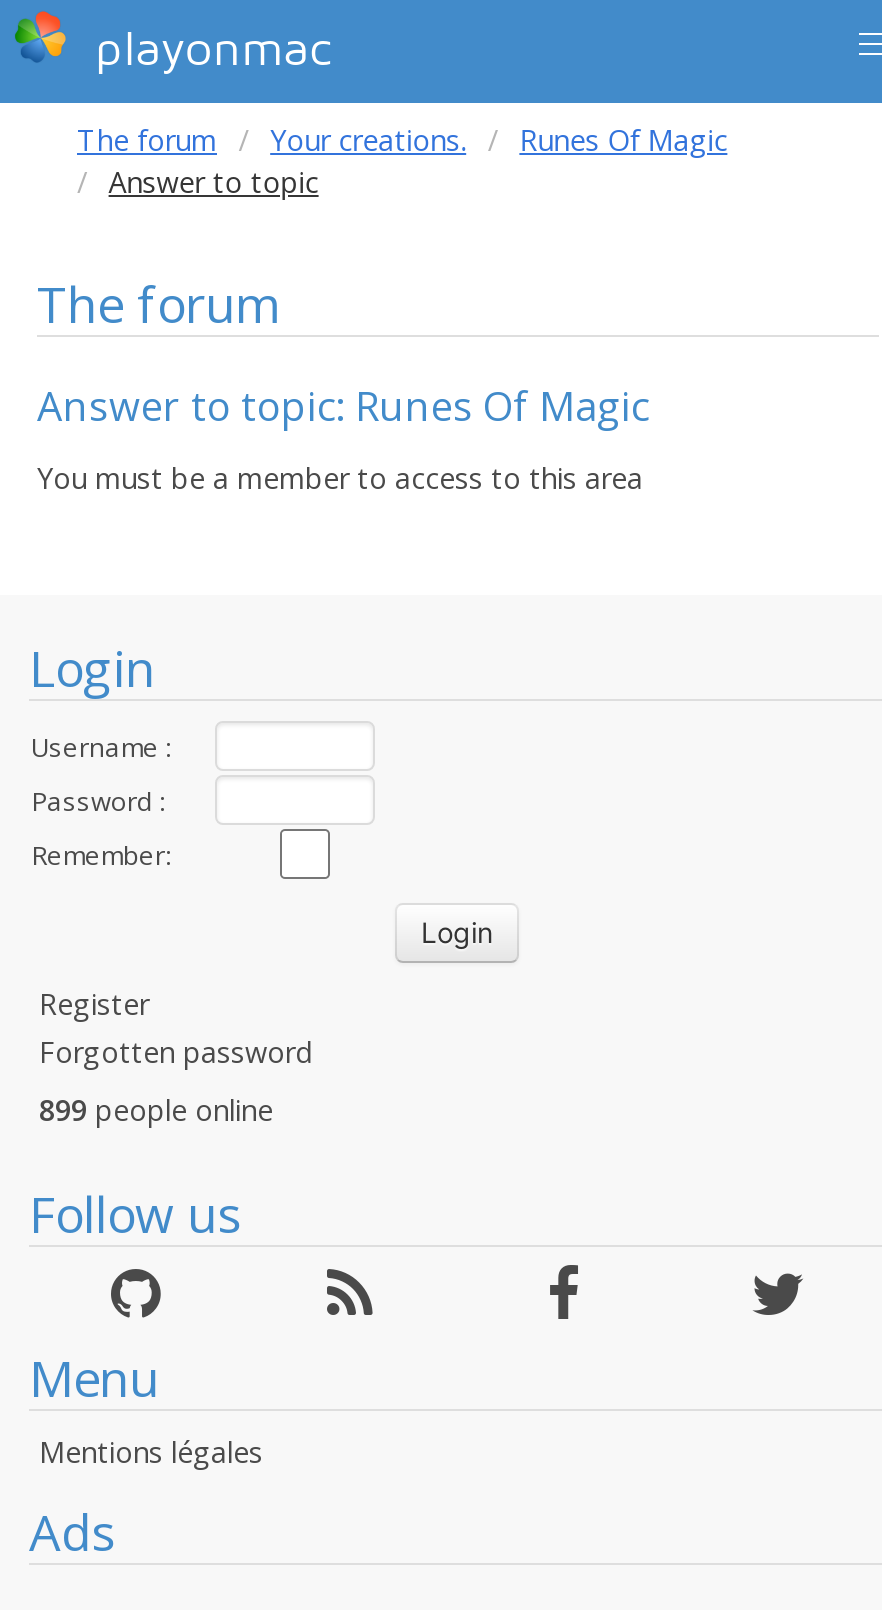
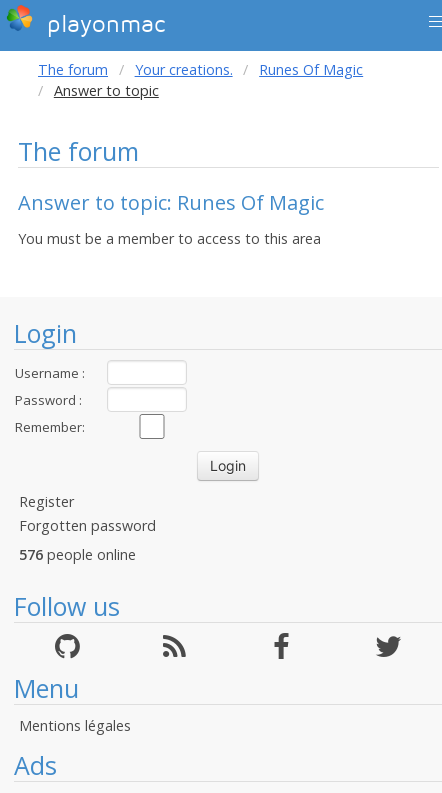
[39,1091,273,1129] 899 people online -> [19,545,136,564] 576 people online

